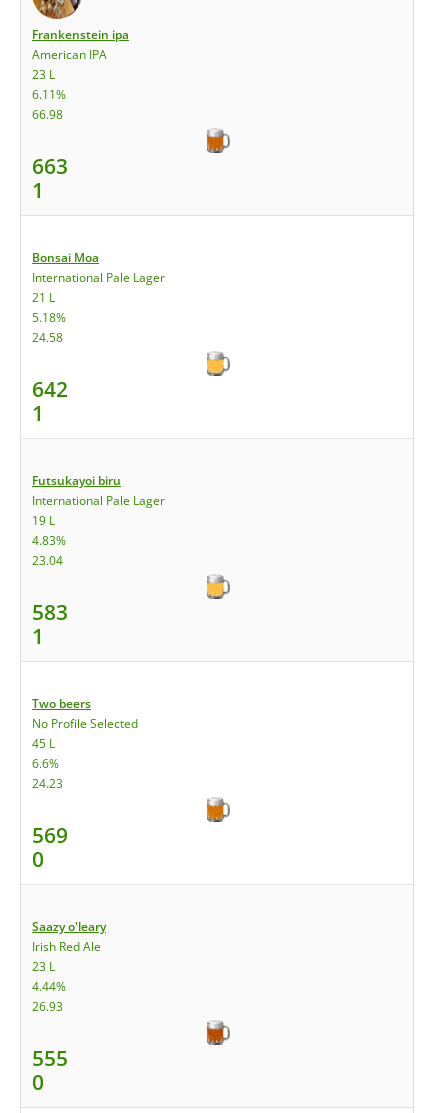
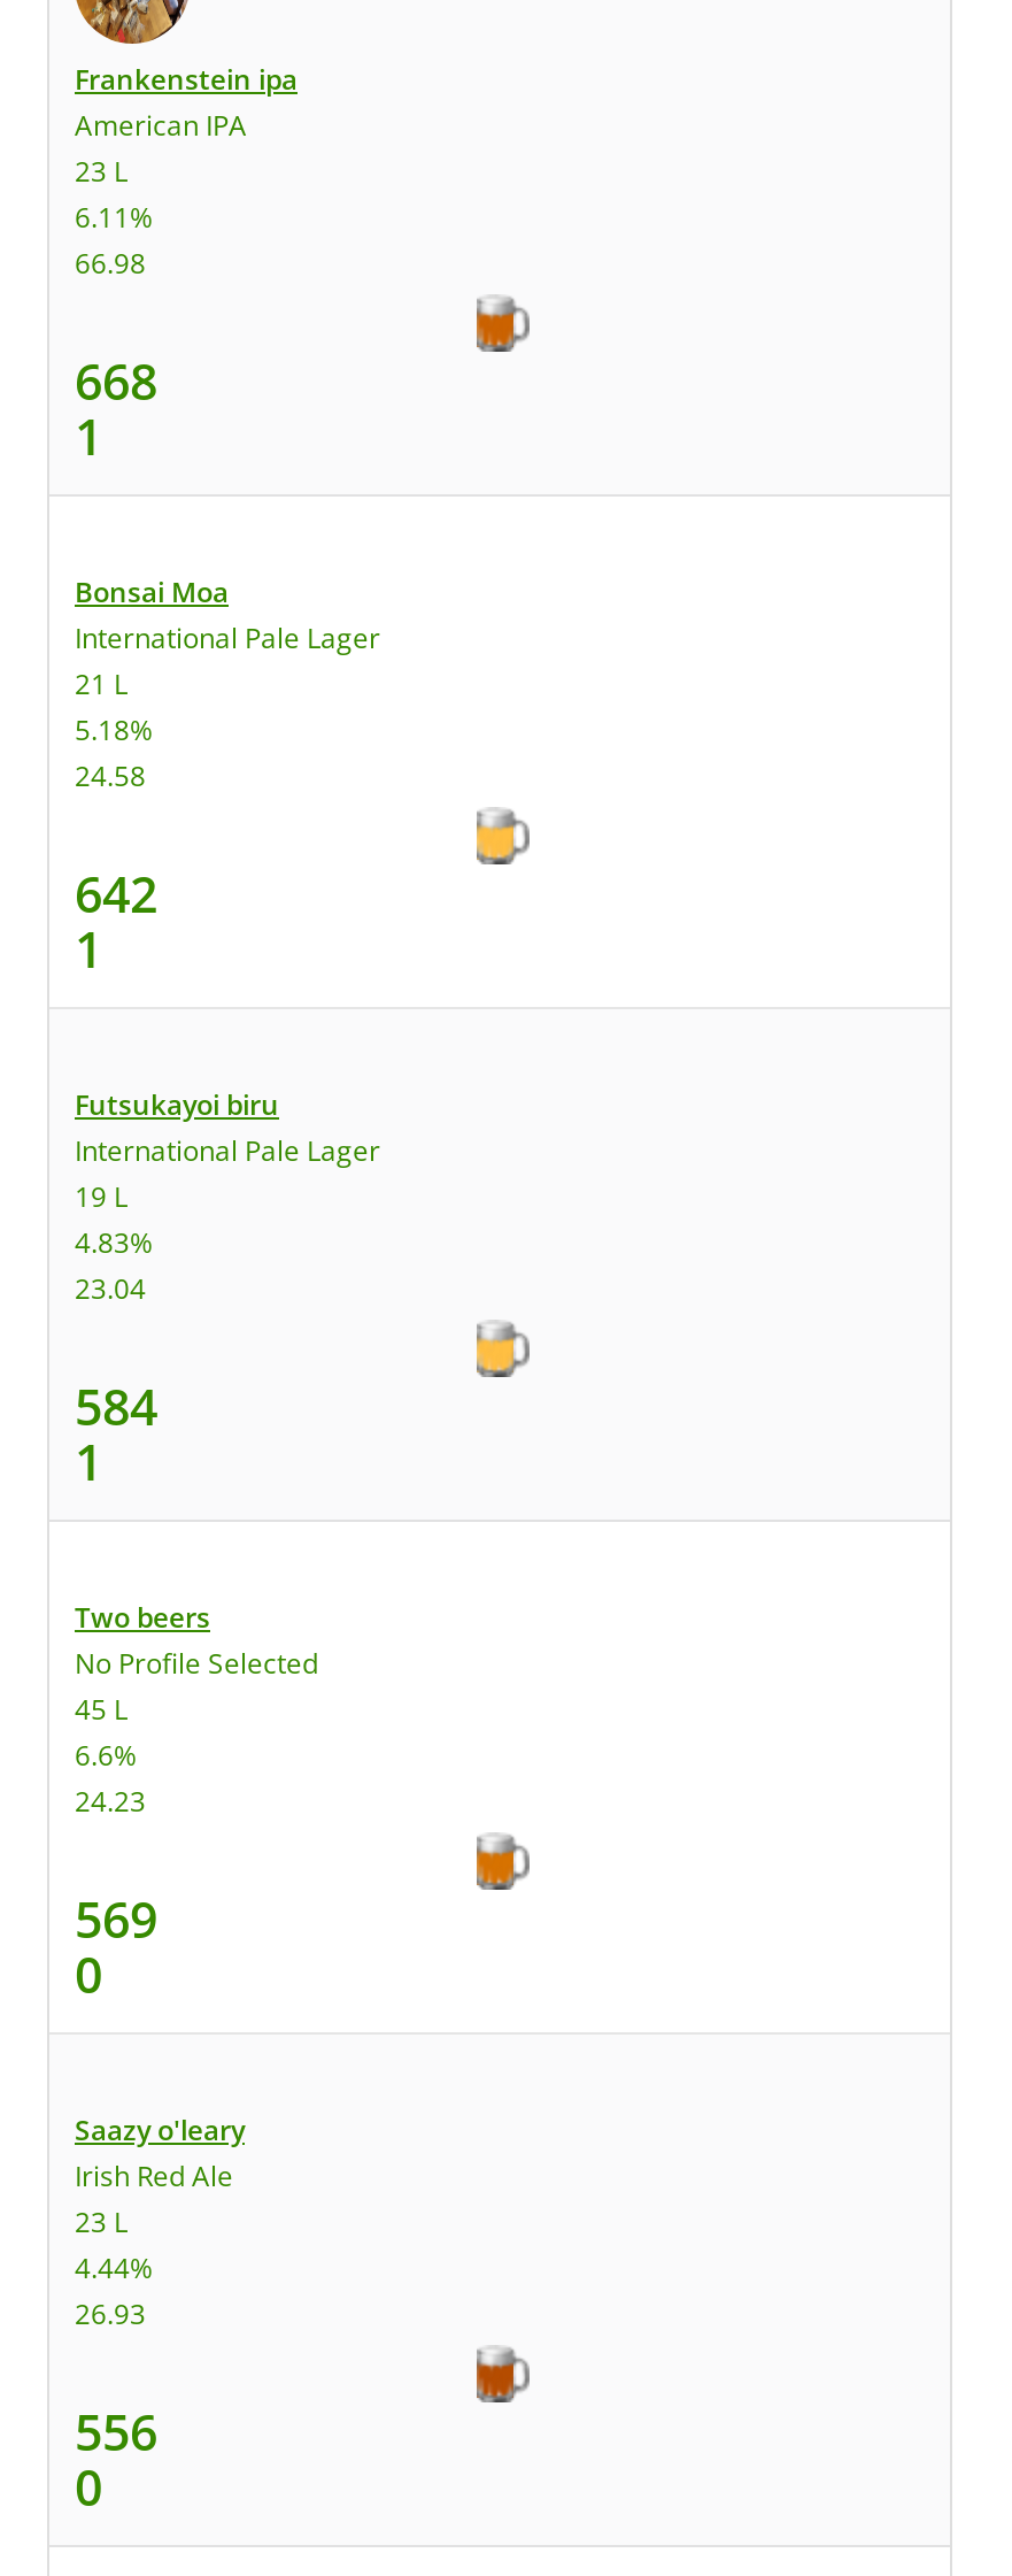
[32,151,68,180] 663 -> [75,347,157,414] 668
[32,597,68,626] 583 -> [75,1372,157,1439] 584
[32,1043,68,1072] 555 -> [75,2398,157,2464] 556

